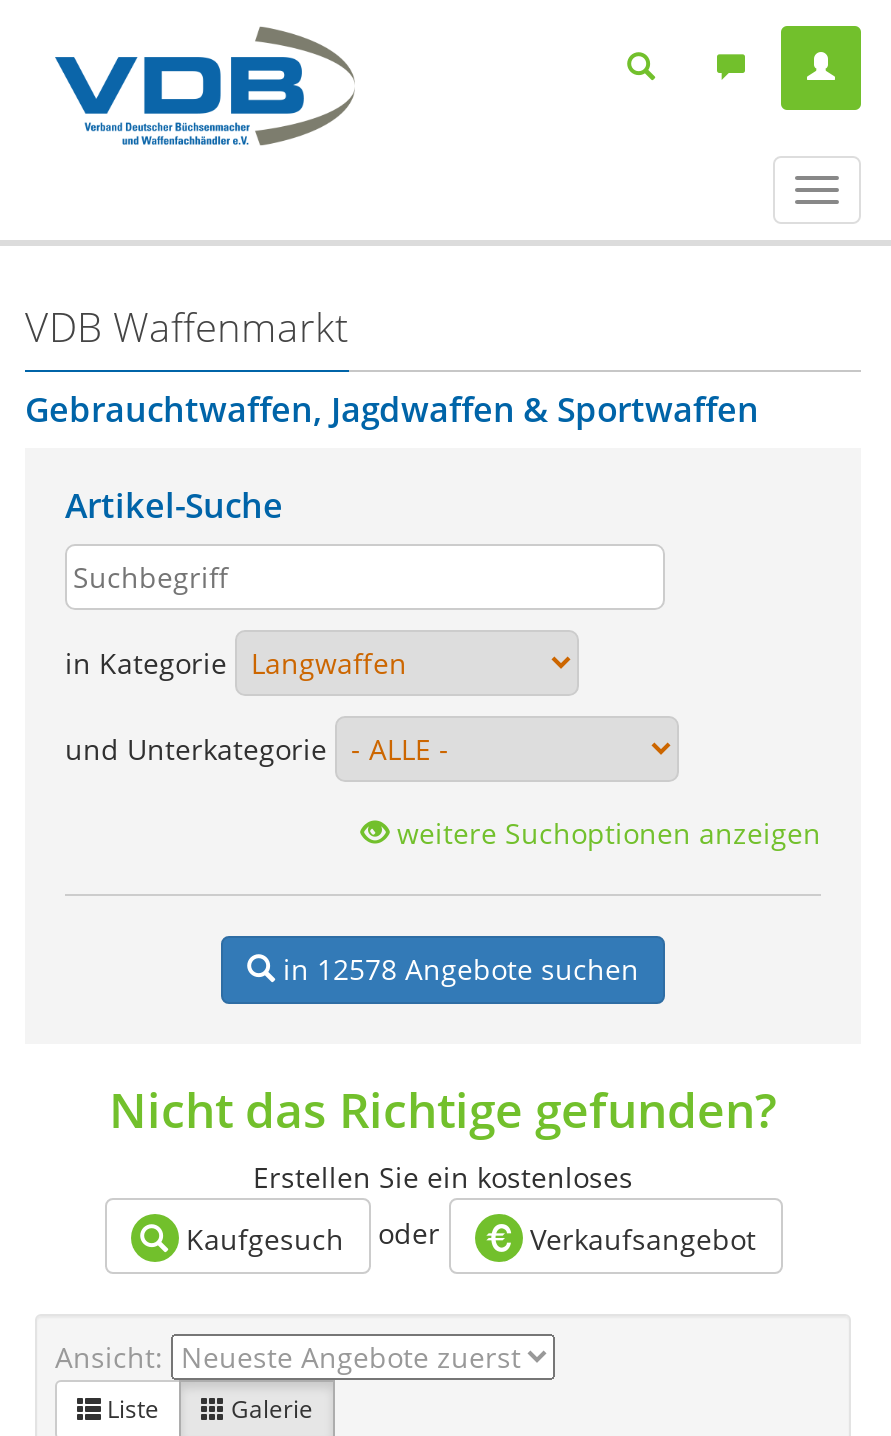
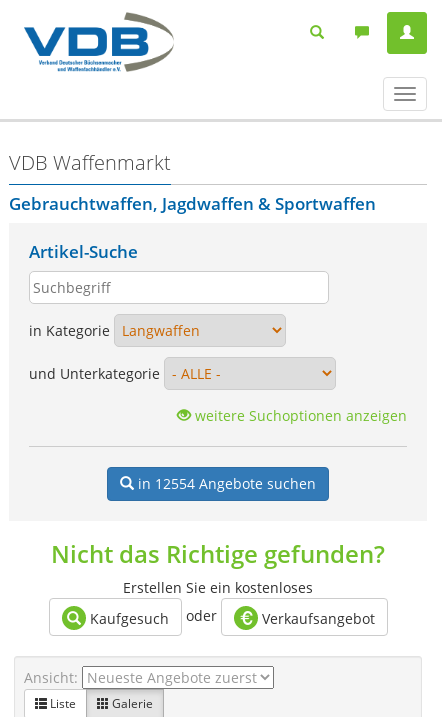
[283,950,639,988] in 12578 Angebote suchen -> [138,474,316,493] in 12554 Angebote suchen

